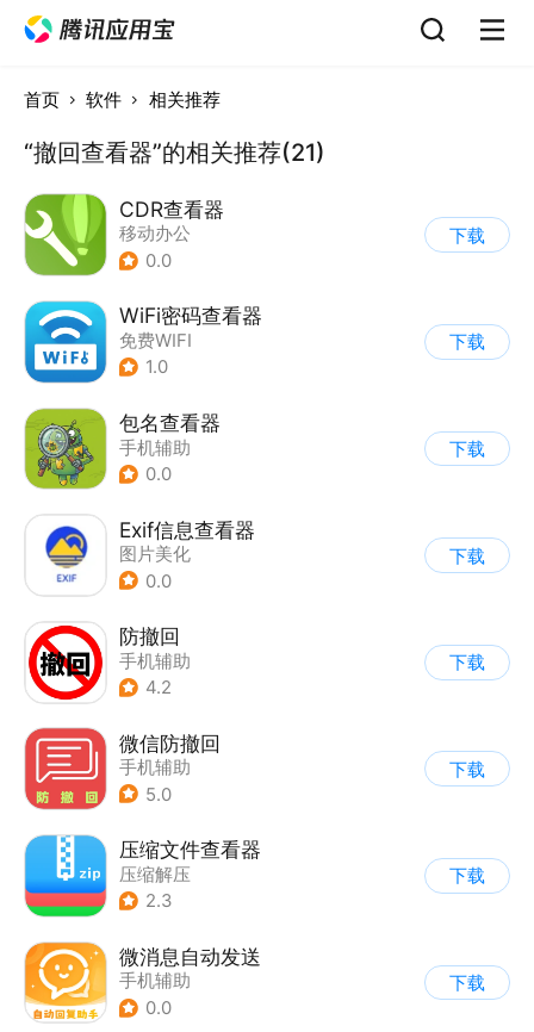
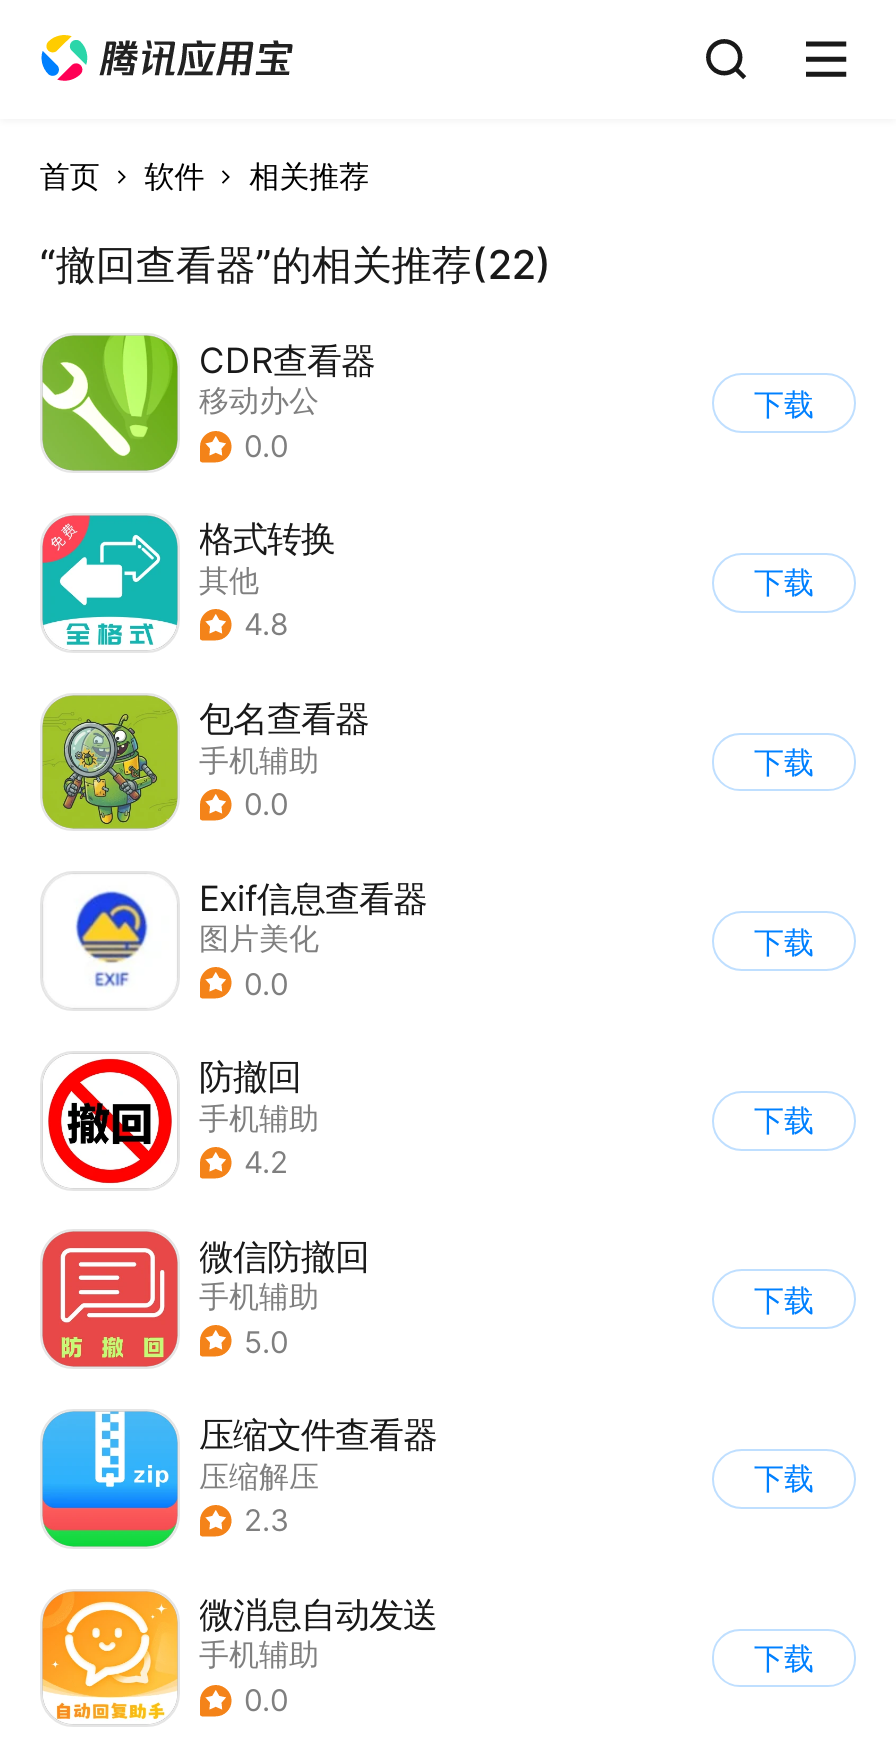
[24,138,325,166] “撤回查看器”的相关推荐(21) -> [40,240,552,288] “撤回查看器”的相关推荐(22)
[24,300,262,384] [image] | WiFi密码查看器 | 免费WIFI | 1.0 -> [40,513,335,651] [image] | 格式转换 | 其他 | 4.8

